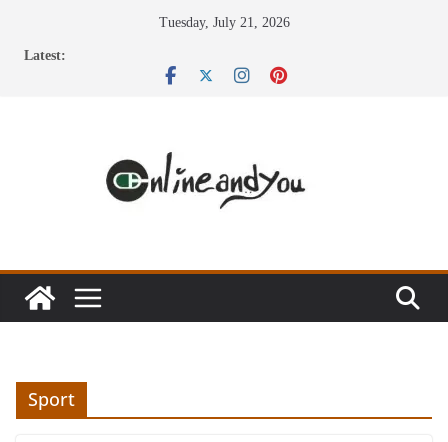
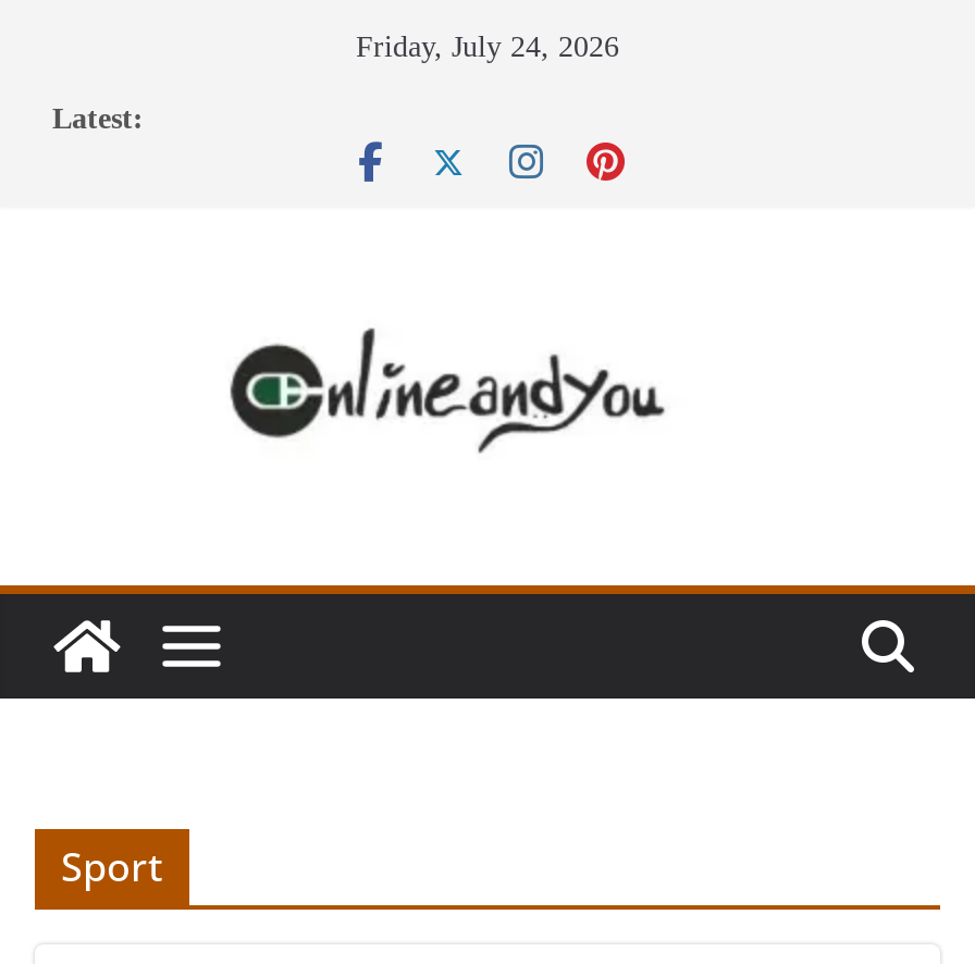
[158,15,289,30] Tuesday, July 21, 2026 -> [356,30,619,63] Friday, July 24, 2026

